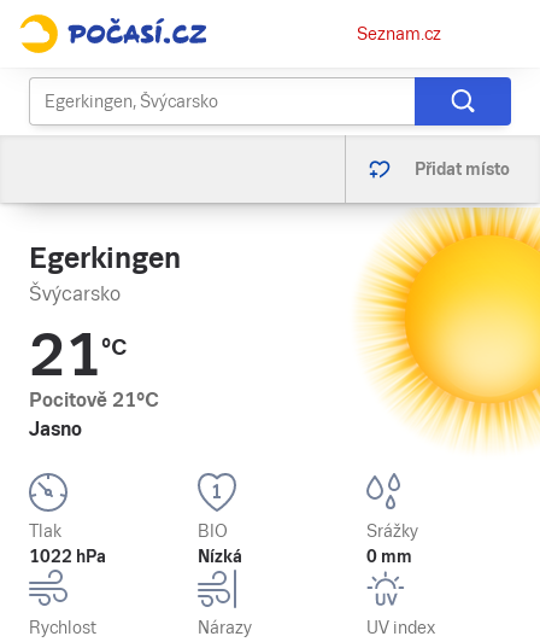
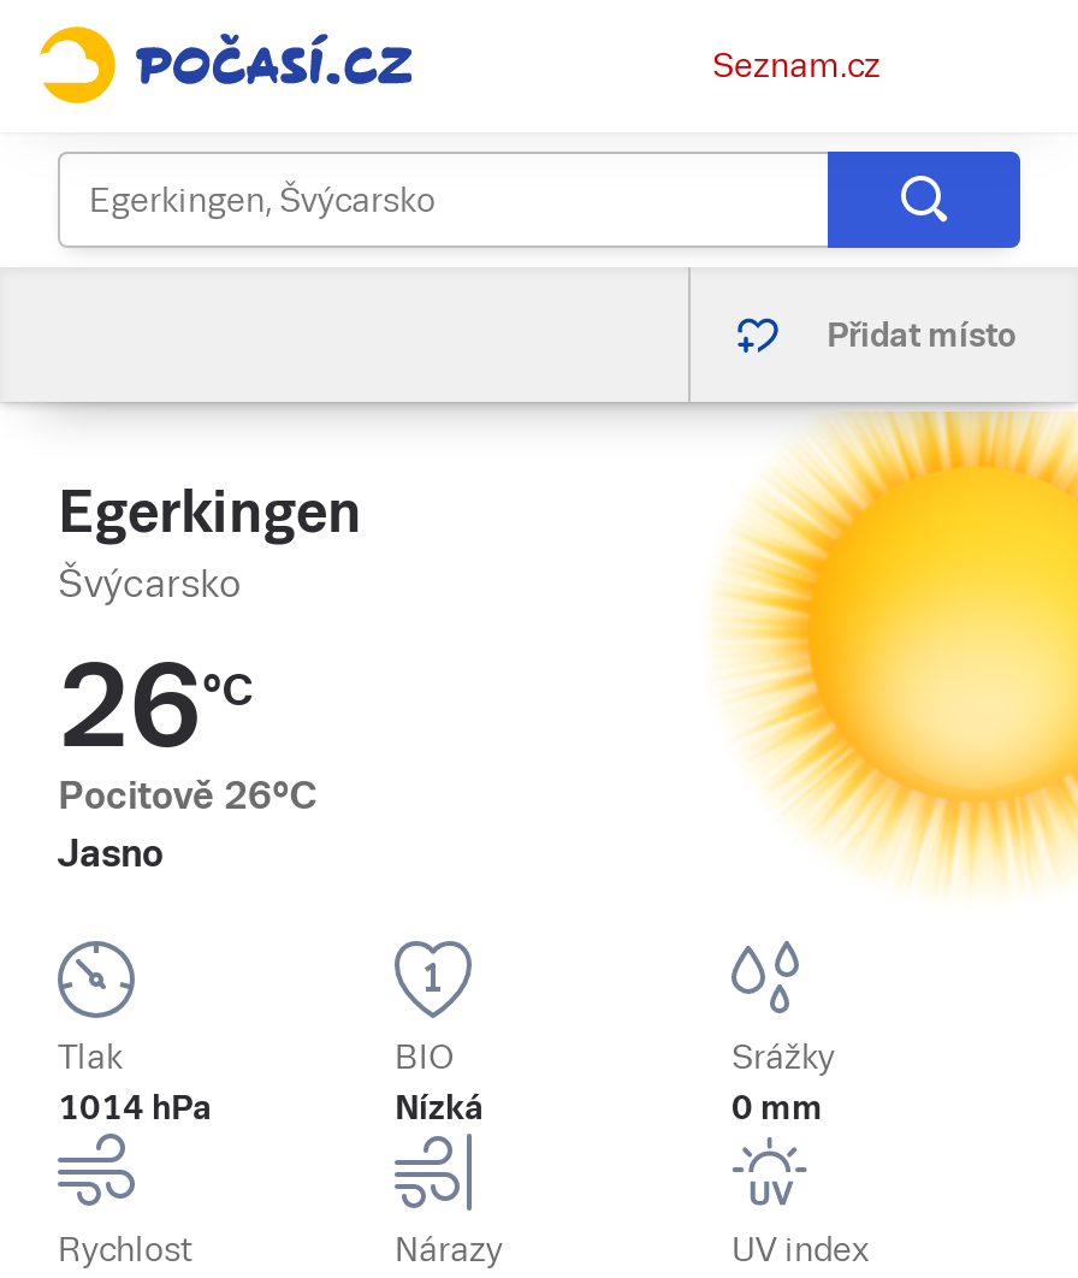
[29,322,127,389] 21°C -> [58,640,253,773] 26°C
[29,389,159,412] Pocitově 21°C -> [58,773,318,818] Pocitově 26°C
[29,547,106,566] 1022 hPa -> [58,1088,212,1126] 1014 hPa

